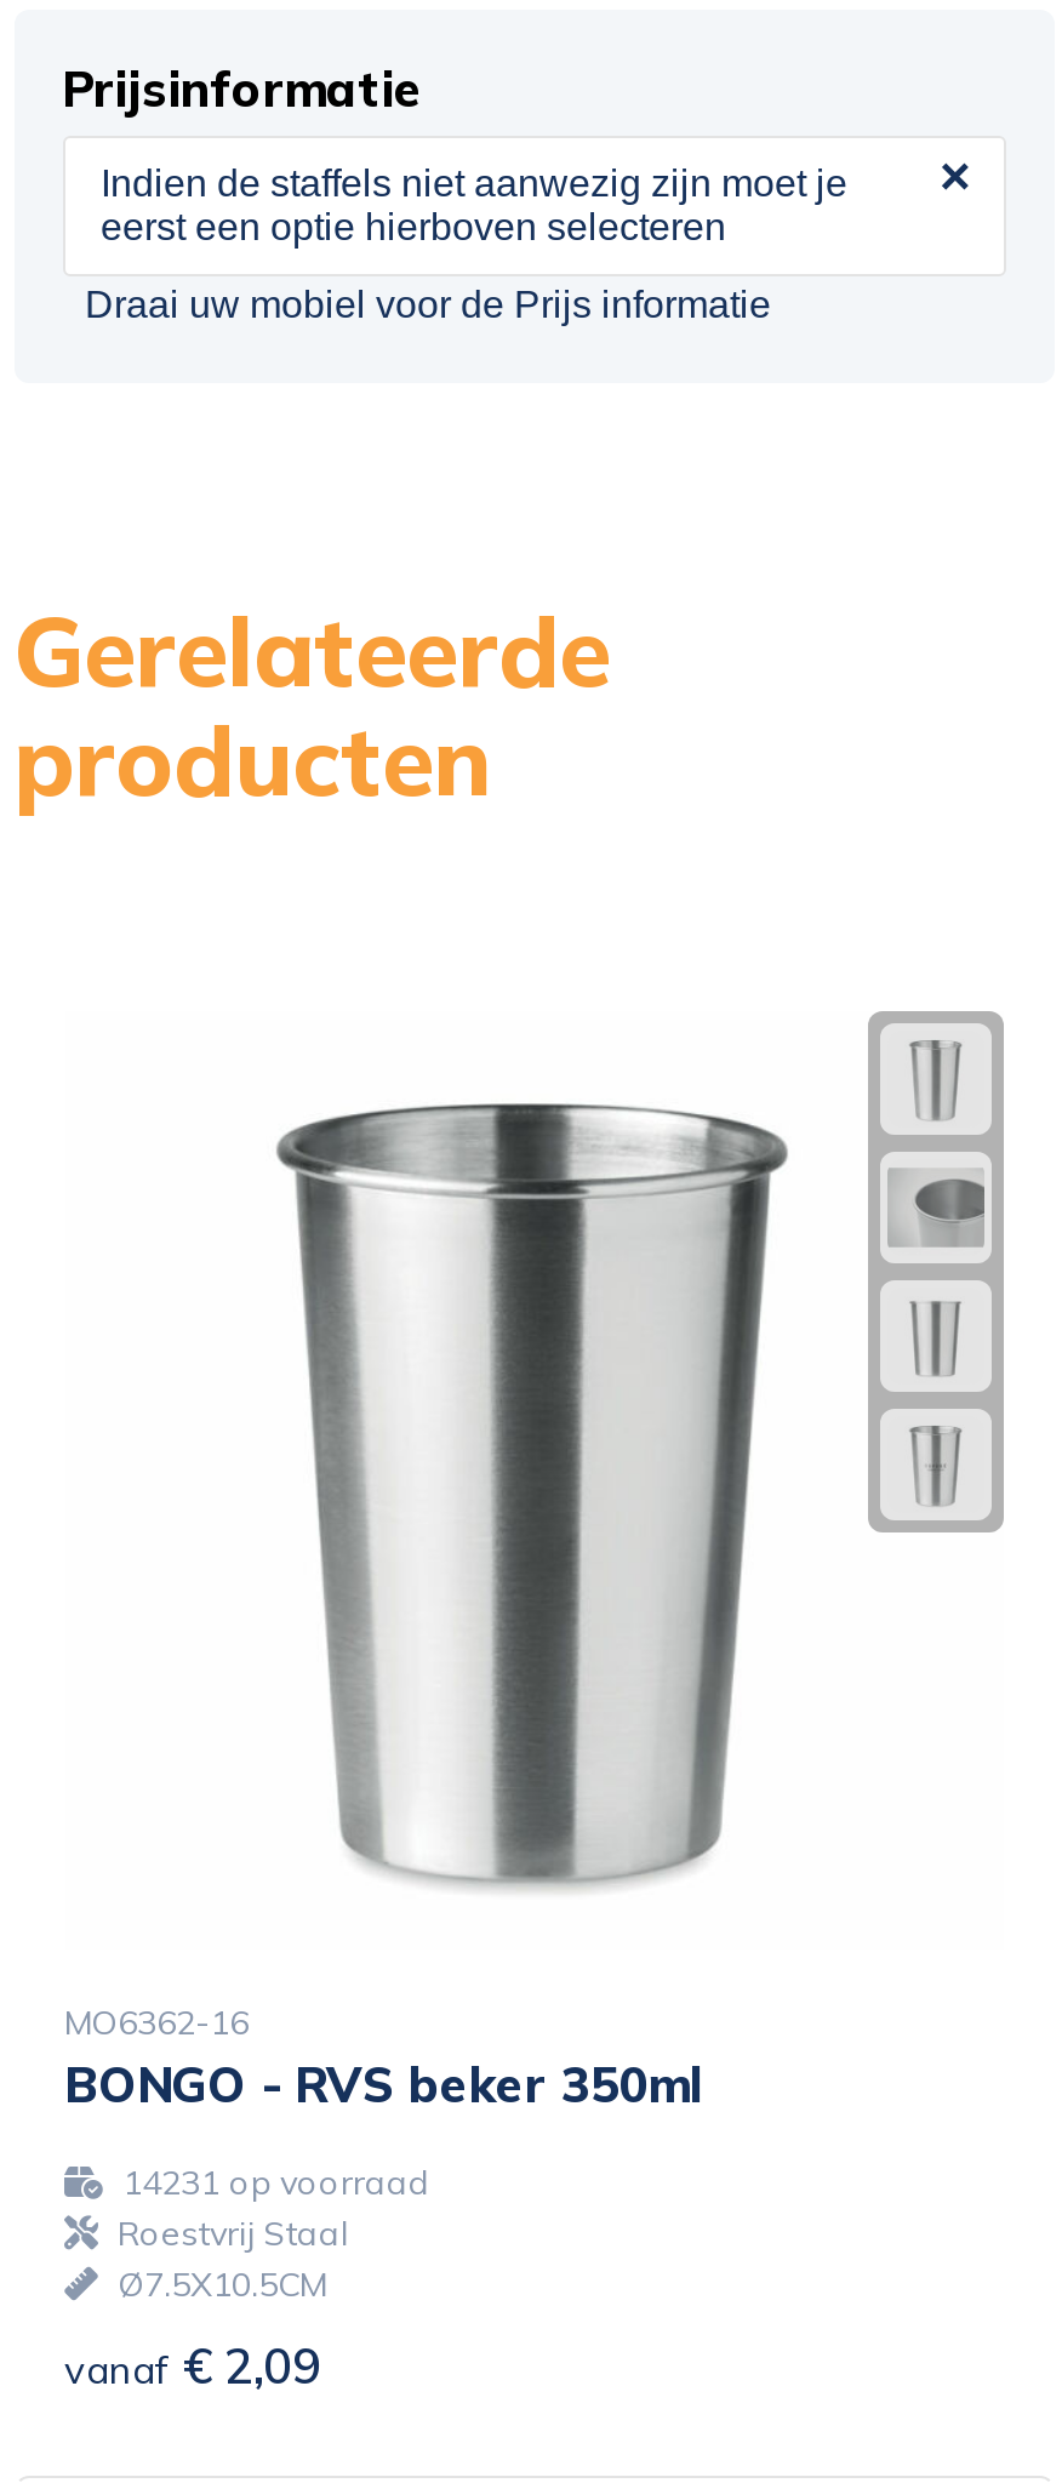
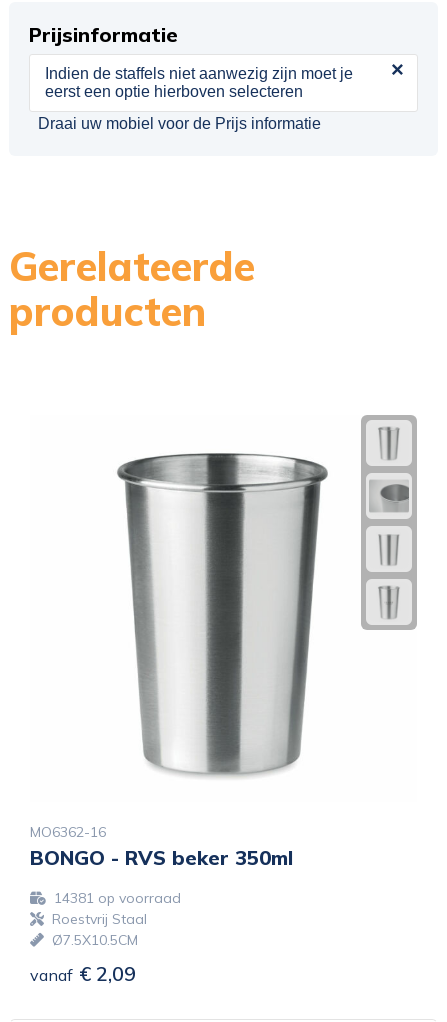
[122,2161,430,2204] 14231 op voorraad -> [53,889,180,907] 14381 op voorraad

